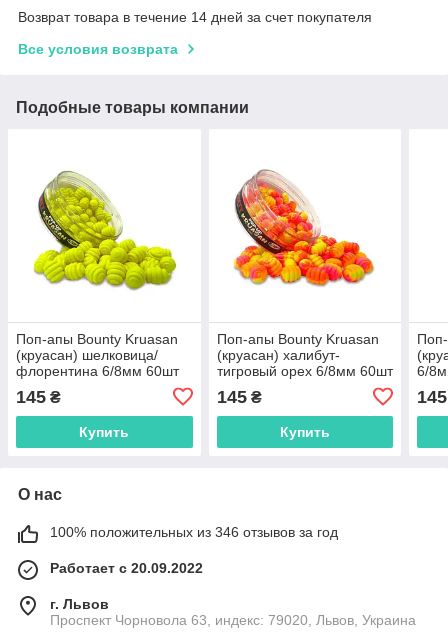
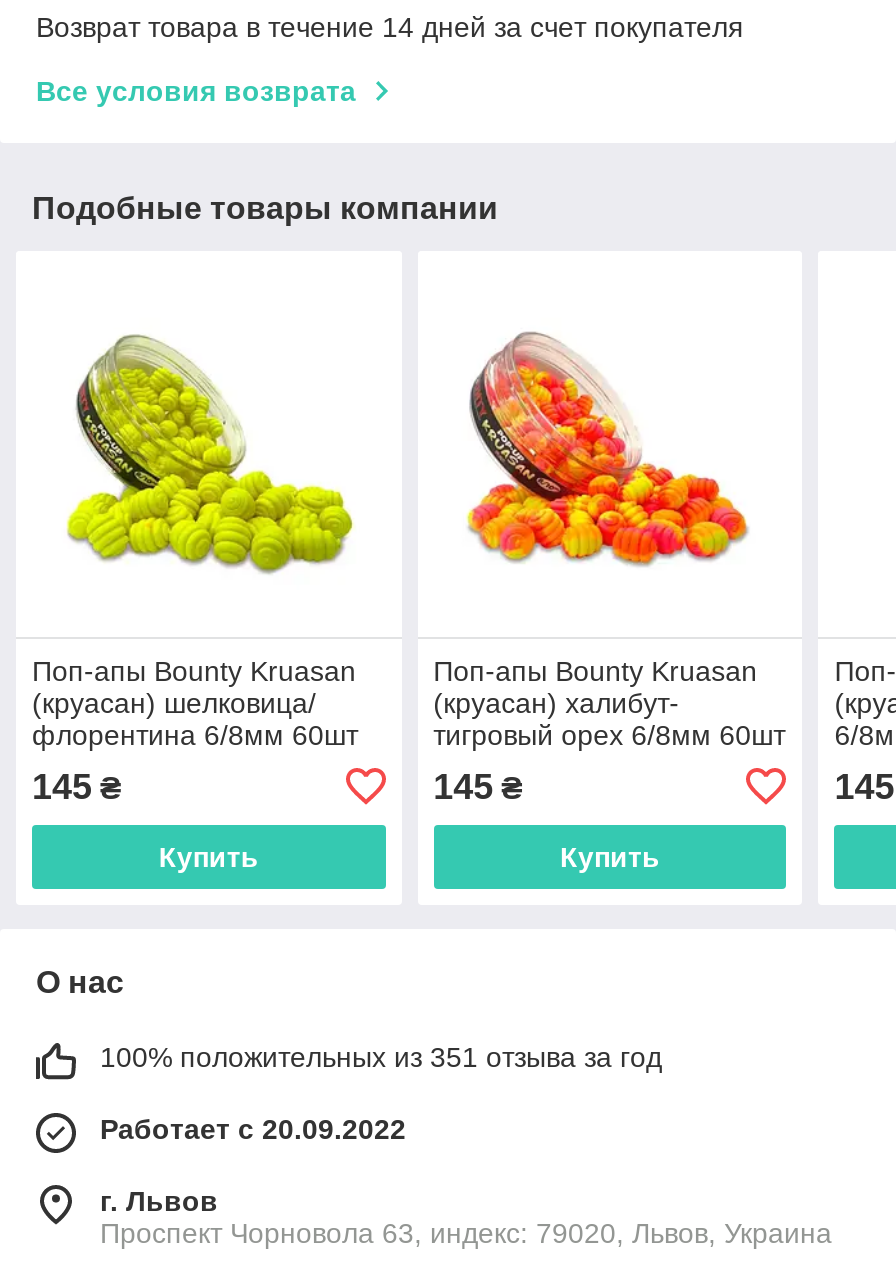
[50,524,338,540] 100% положительных из 346 отзывов за год -> [100,1041,662,1073] 100% положительных из 351 отзыва за год

